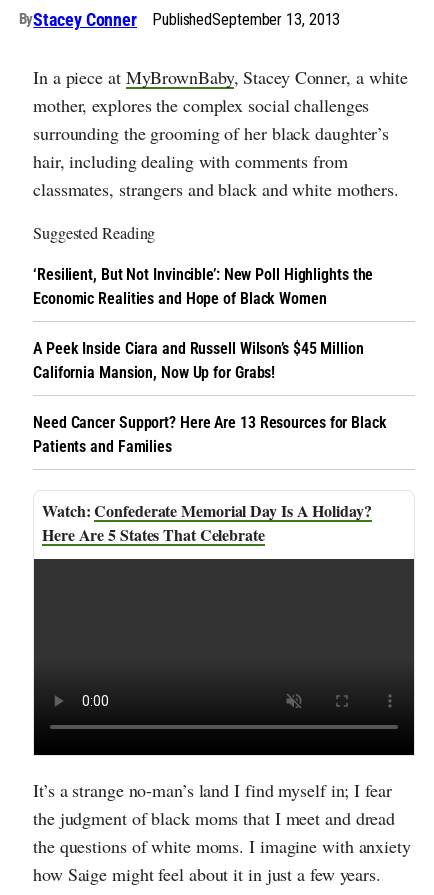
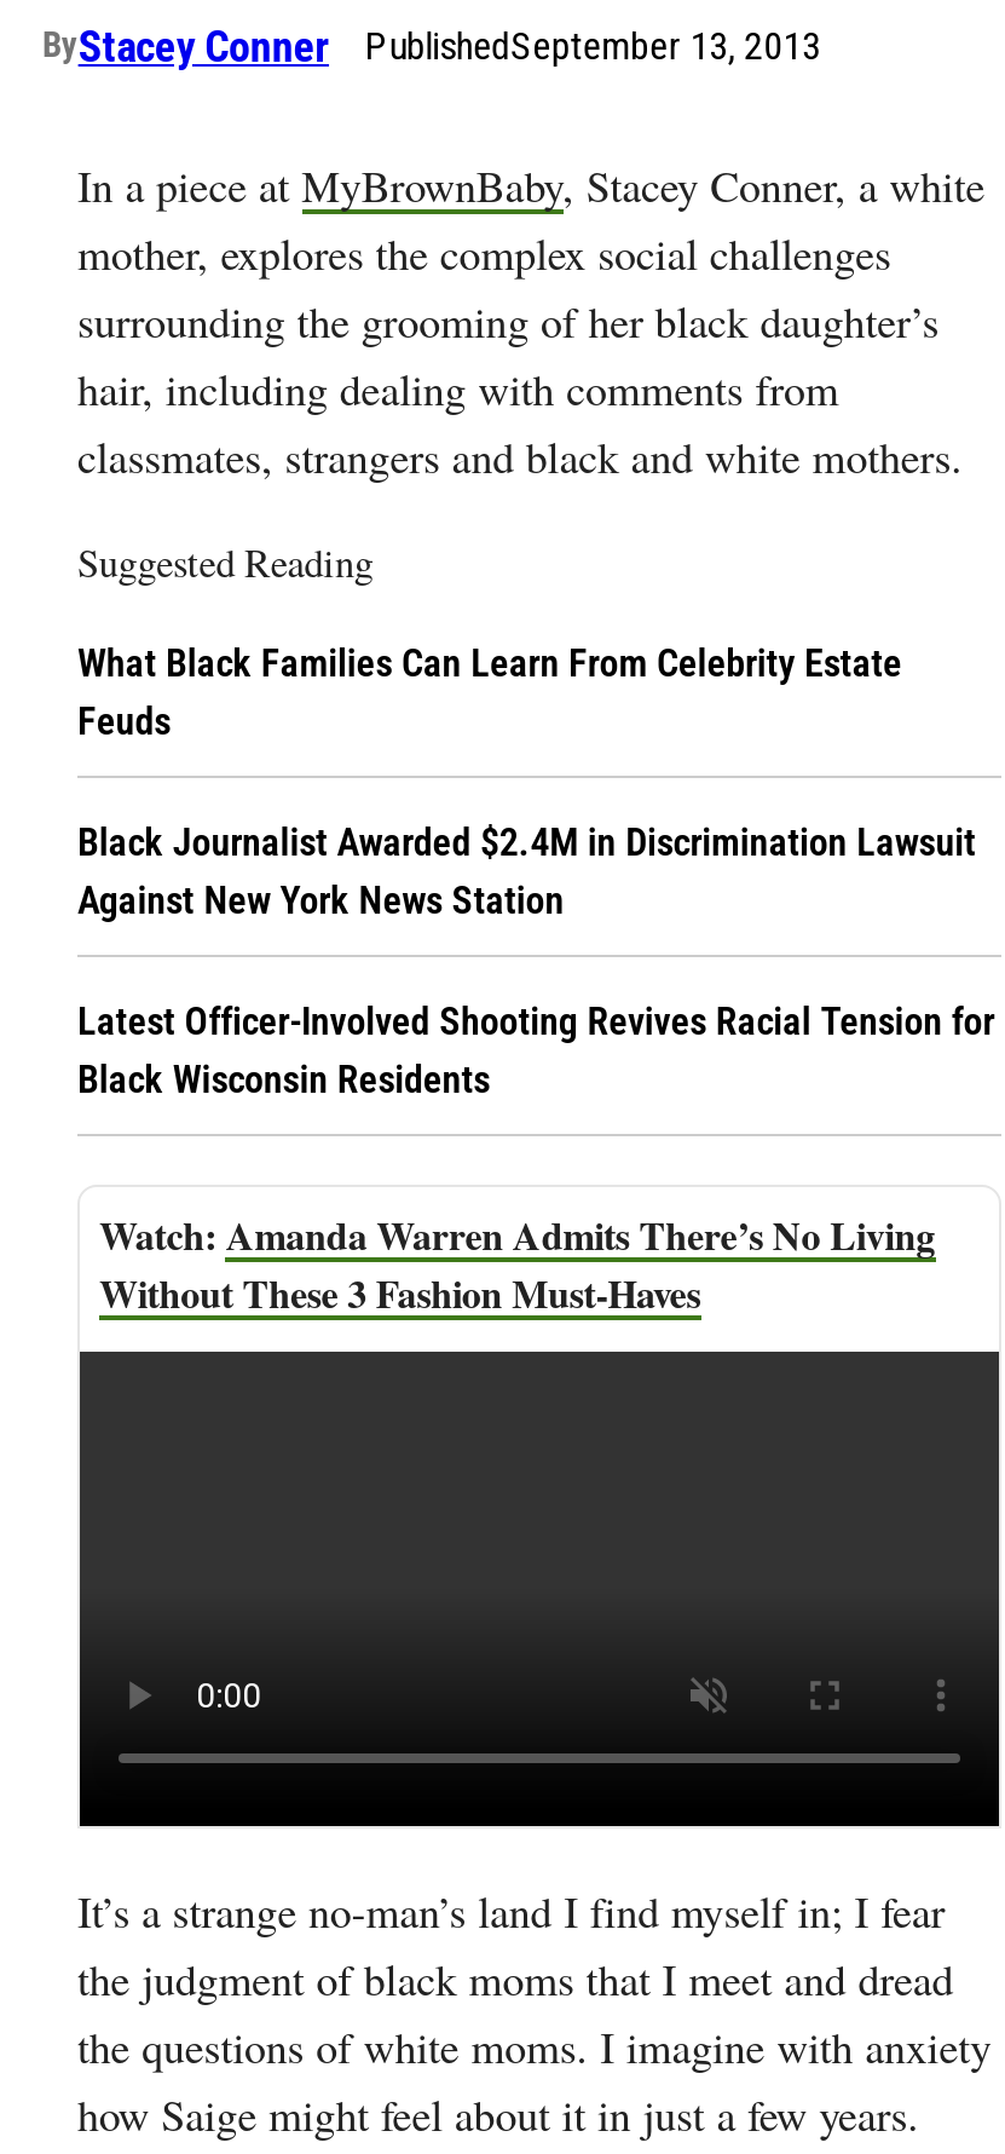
[33,265,373,308] ‘Resilient, But Not Invincible’: New Poll Highlights the | Economic Realities and Hope of Black Women -> [77,641,902,745] What Black Families Can Learn From Celebrity Estate | Feuds
[33,339,364,382] A Peek Inside Ciara and Russell Wilson’s $45 Million | California Mansion, Now Up for Grabs! -> [77,820,976,924] Black Journalist Awarded $2.4M in Discrimination Lawsuit | Against New York News Station
[33,413,387,456] Need Cancer Support? Here Are 13 Resources for Black | Patients and Families -> [77,999,994,1103] Latest Officer-Involved Shooting Revives Racial Tension for | Black Wisconsin Residents
[42,499,371,546] Confederate Memorial Day Is A Holiday? | Here Are 5 States That Celebrate -> [99,1207,935,1321] Amanda Warren Admits There’s No Living | Without These 3 Fashion Must-Haves

